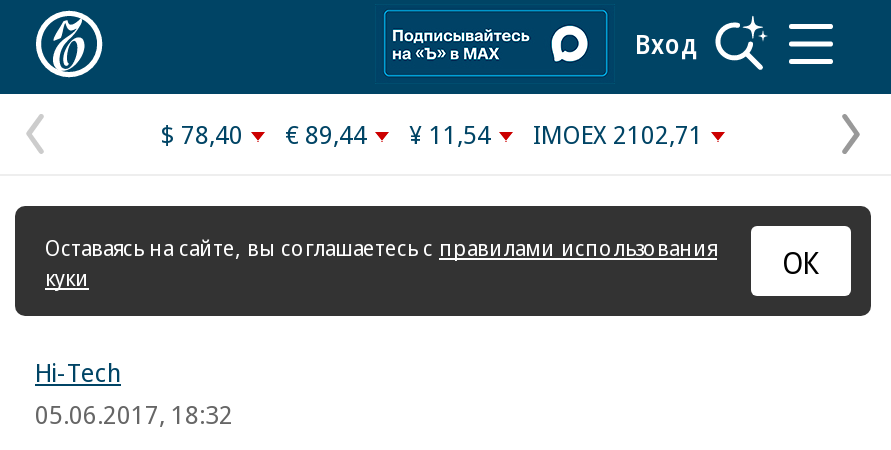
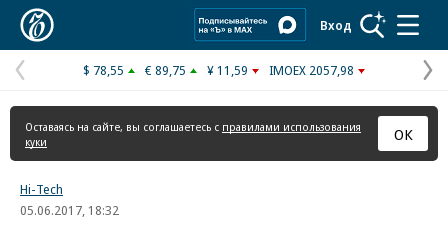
[161,116,243,152] $ 78,40 -> [83,61,124,79] $ 78,55
[285,116,367,152] € 89,44 -> [145,61,186,79] € 89,75
[409,116,491,152] ¥ 11,54 -> [207,61,248,79] ¥ 11,59
[533,116,703,152] IMOEX 2102,71 -> [269,61,354,79] IMOEX 2057,98

